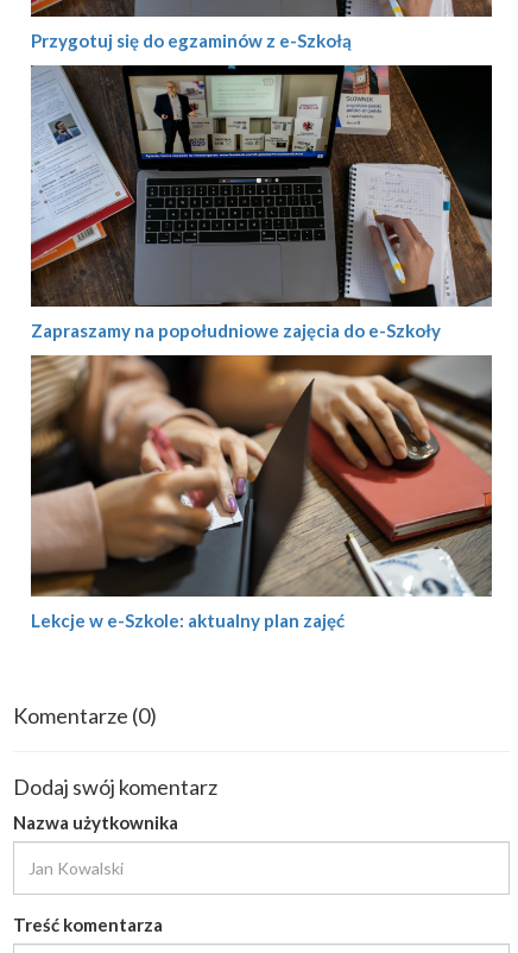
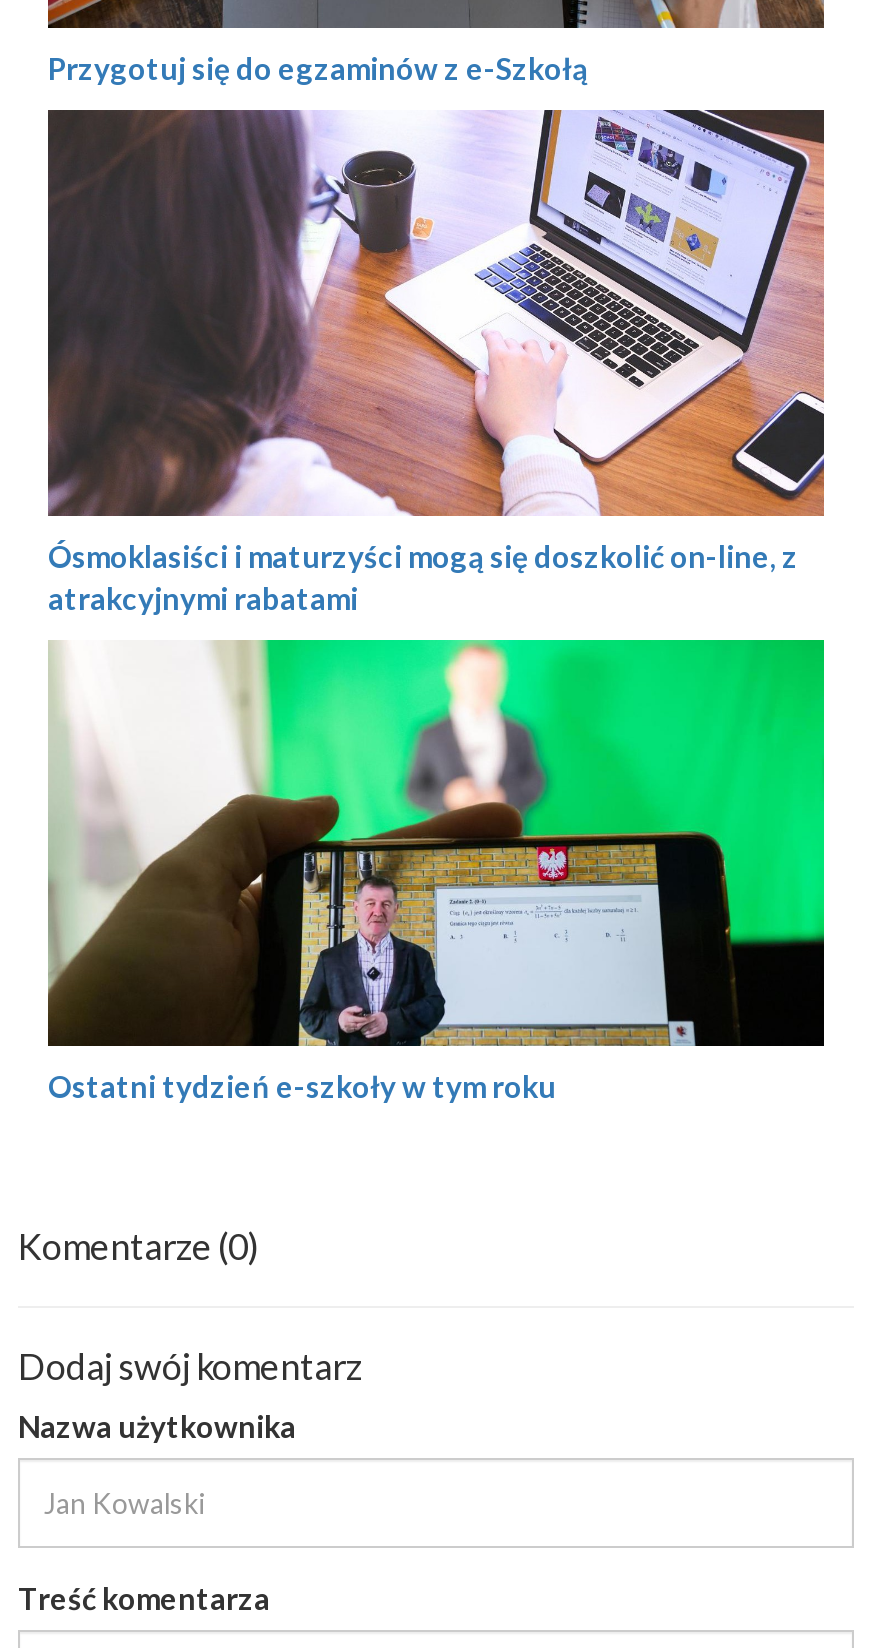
[31,64,493,341] [image] | Zapraszamy na popołudniowe zajęcia do e-Szkoły -> [46,108,826,616] [image] | Ósmoklasiści i maturzyści mogą się doszkolić on-line, z | atrakcyjnymi rabatami
[30,354,493,631] [image] | Lekcje w e-Szkole: aktualny plan zajęć -> [48,638,826,1104] [image] | Ostatni tydzień e-szkoły w tym roku

